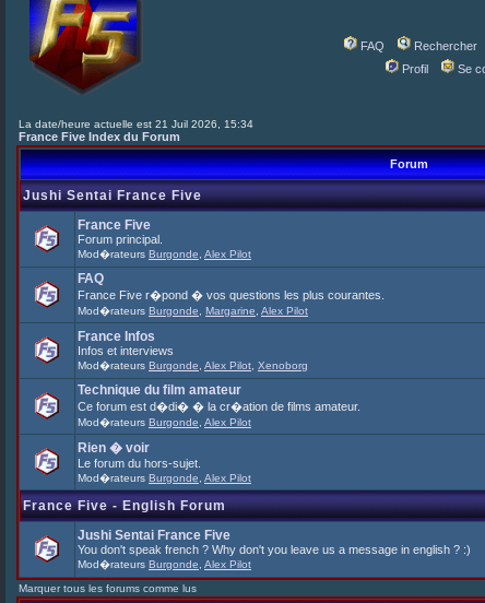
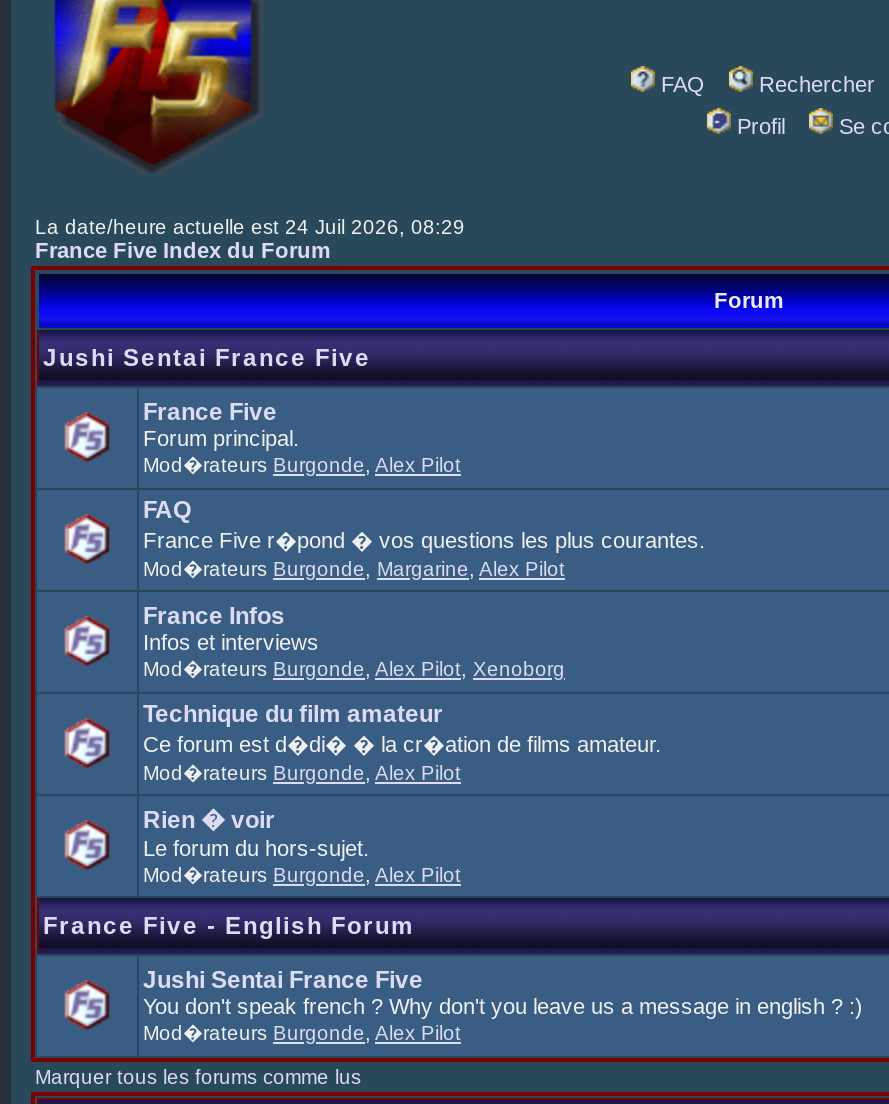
[19,118,253,130] La date/heure actuelle est 21 Juil 2026, 15:34 -> [35,216,465,238] La date/heure actuelle est 24 Juil 2026, 08:29

